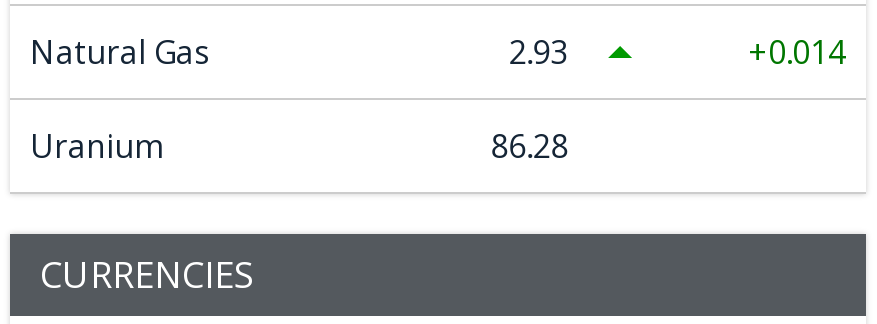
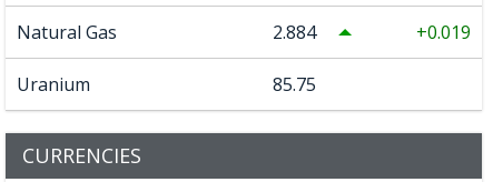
[508,30,568,74] 2.93 -> [273,20,316,44] 2.884
[768,30,846,74] 0.014 -> [427,20,471,44] 0.019
[490,124,568,168] 86.28 -> [273,72,316,97] 85.75

